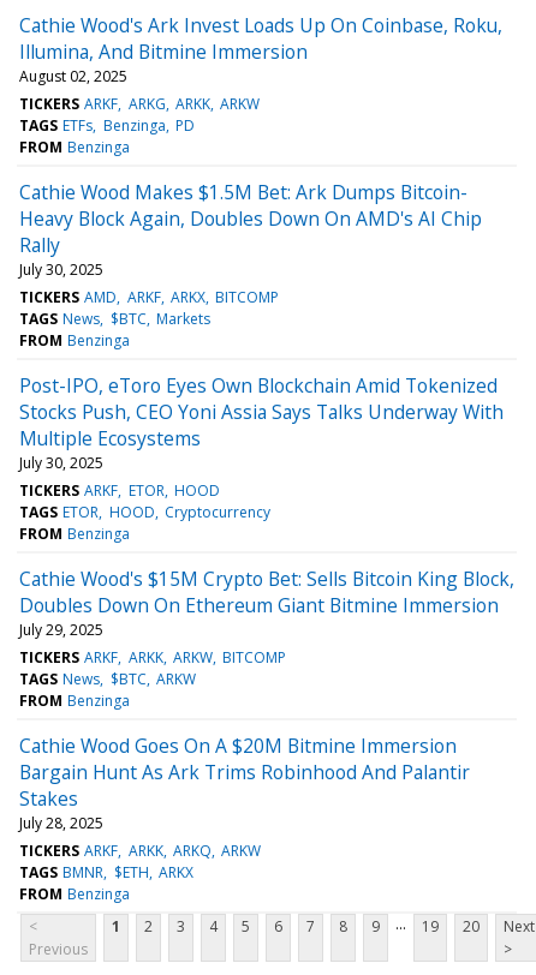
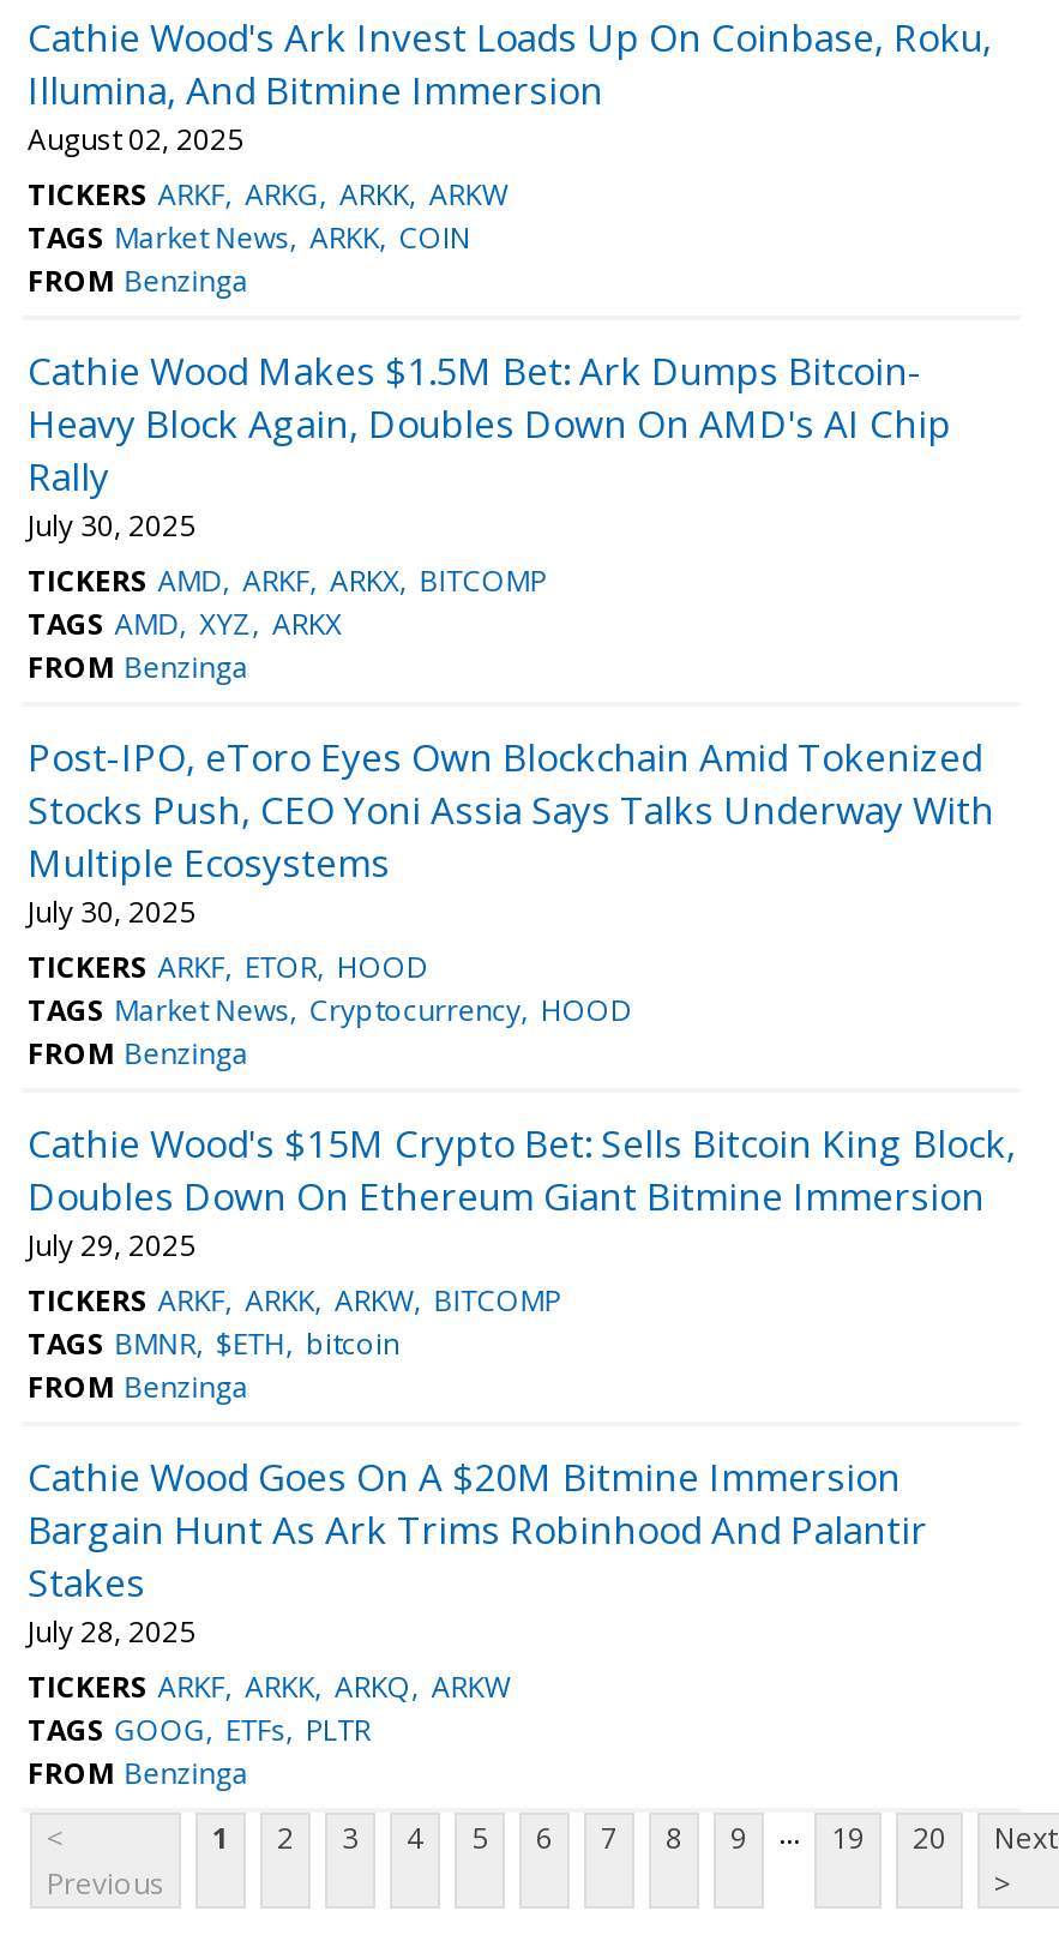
[19,115,195,136] TAGS ETFs Benzinga PD -> [28,217,471,258] TAGS Market News ARKK COIN
[19,308,210,329] TAGS News $BTC Markets -> [28,603,342,644] TAGS AMD XYZ ARKX
[19,502,270,522] TAGS ETOR HOOD Cryptocurrency -> [28,989,632,1030] TAGS Market News Cryptocurrency HOOD
[19,669,196,689] TAGS News $BTC ARKW -> [28,1323,399,1364] TAGS BMNR $ETH bitcoin
[19,862,193,882] TAGS BMNR $ETH ARKX -> [28,1709,370,1750] TAGS GOOG ETFs PLTR

